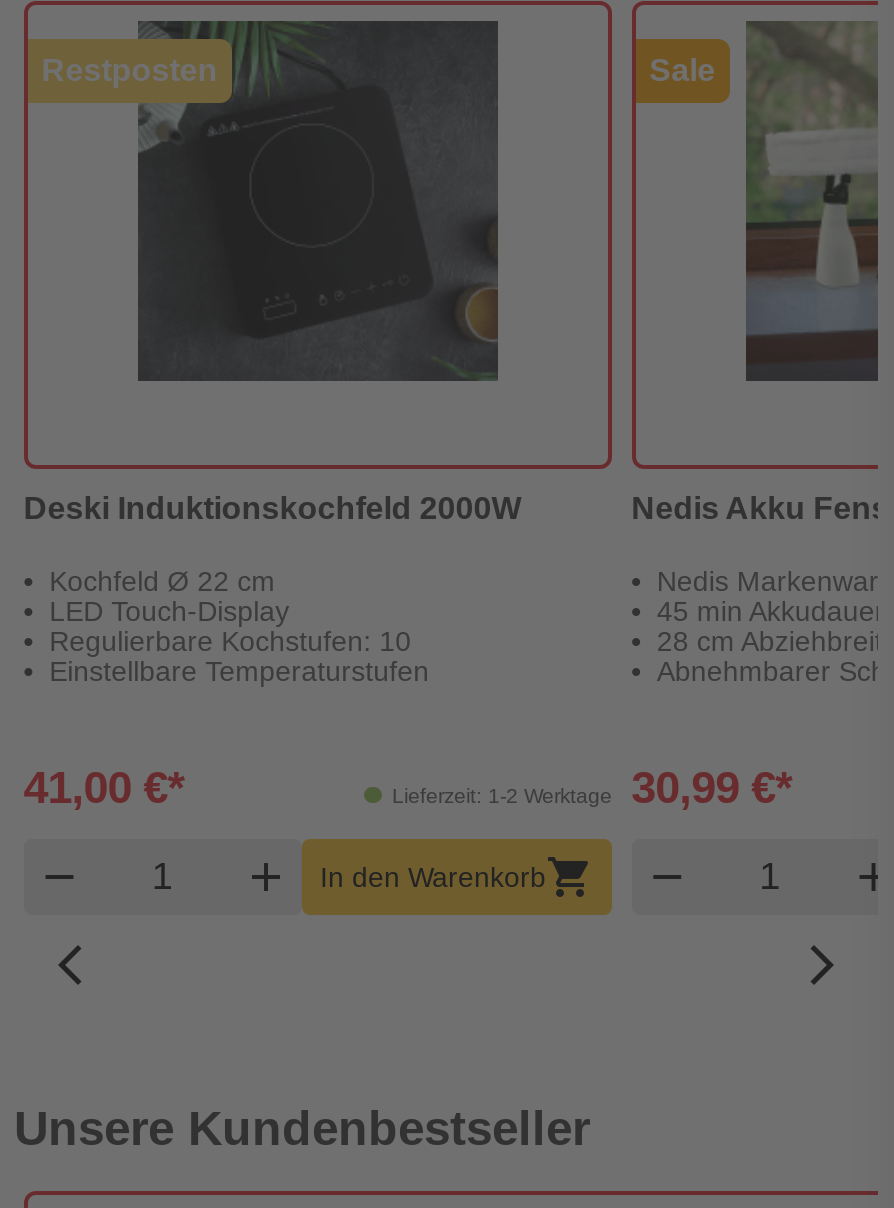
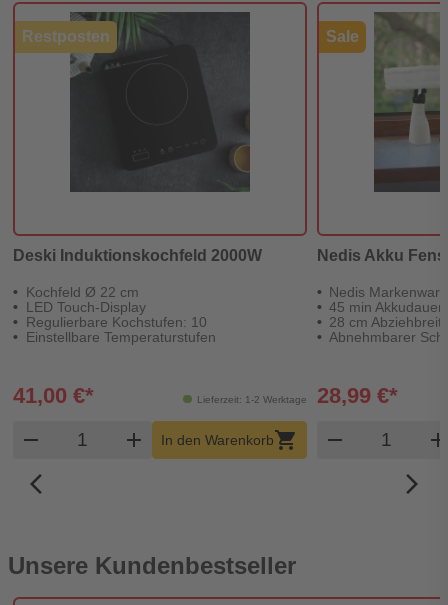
[392,762,793,812] Lieferzeit: 1-2 Werktage 30,99 €* -> [197,383,398,408] Lieferzeit: 1-2 Werktage 28,99 €*

